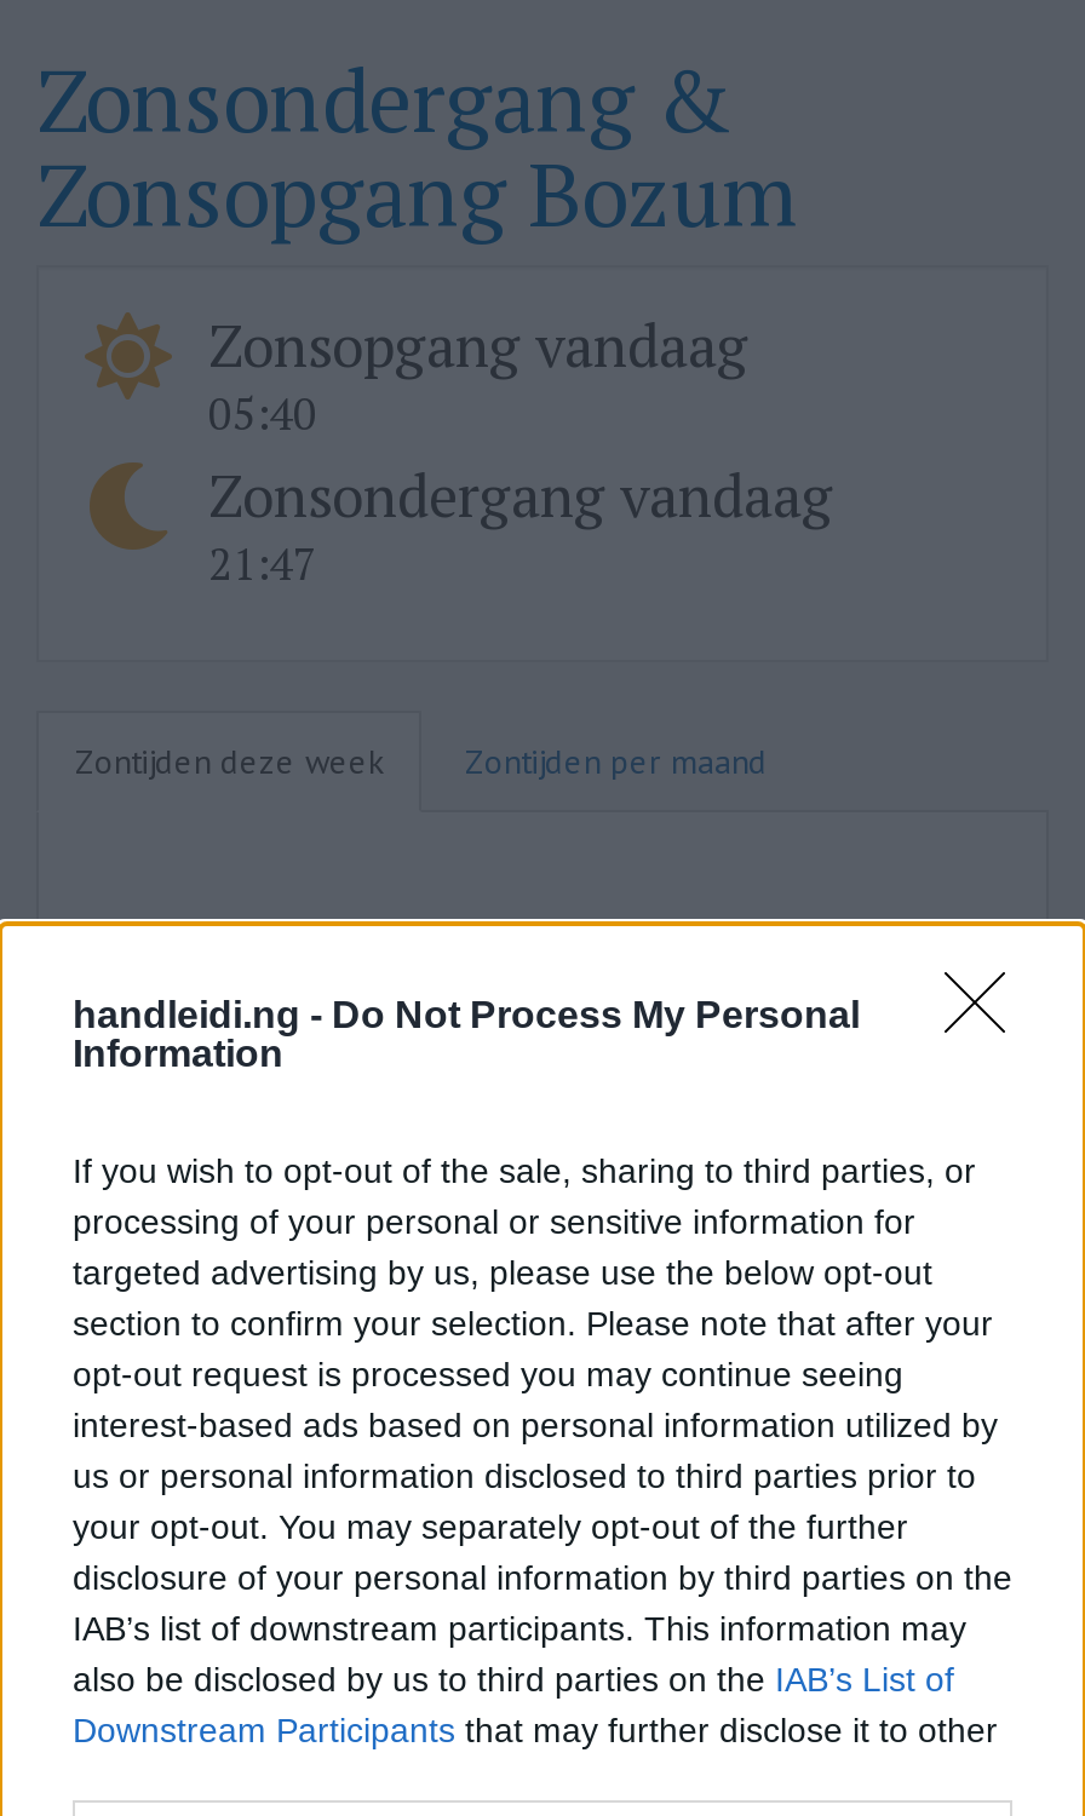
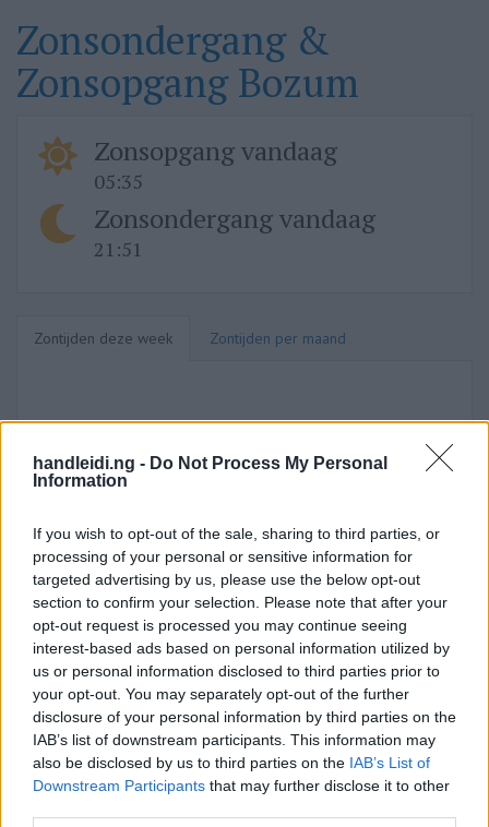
[208,384,317,442] 05:40 -> [94,168,143,194] 05:35
[208,534,317,592] 21:47 -> [94,236,143,262] 21:51

